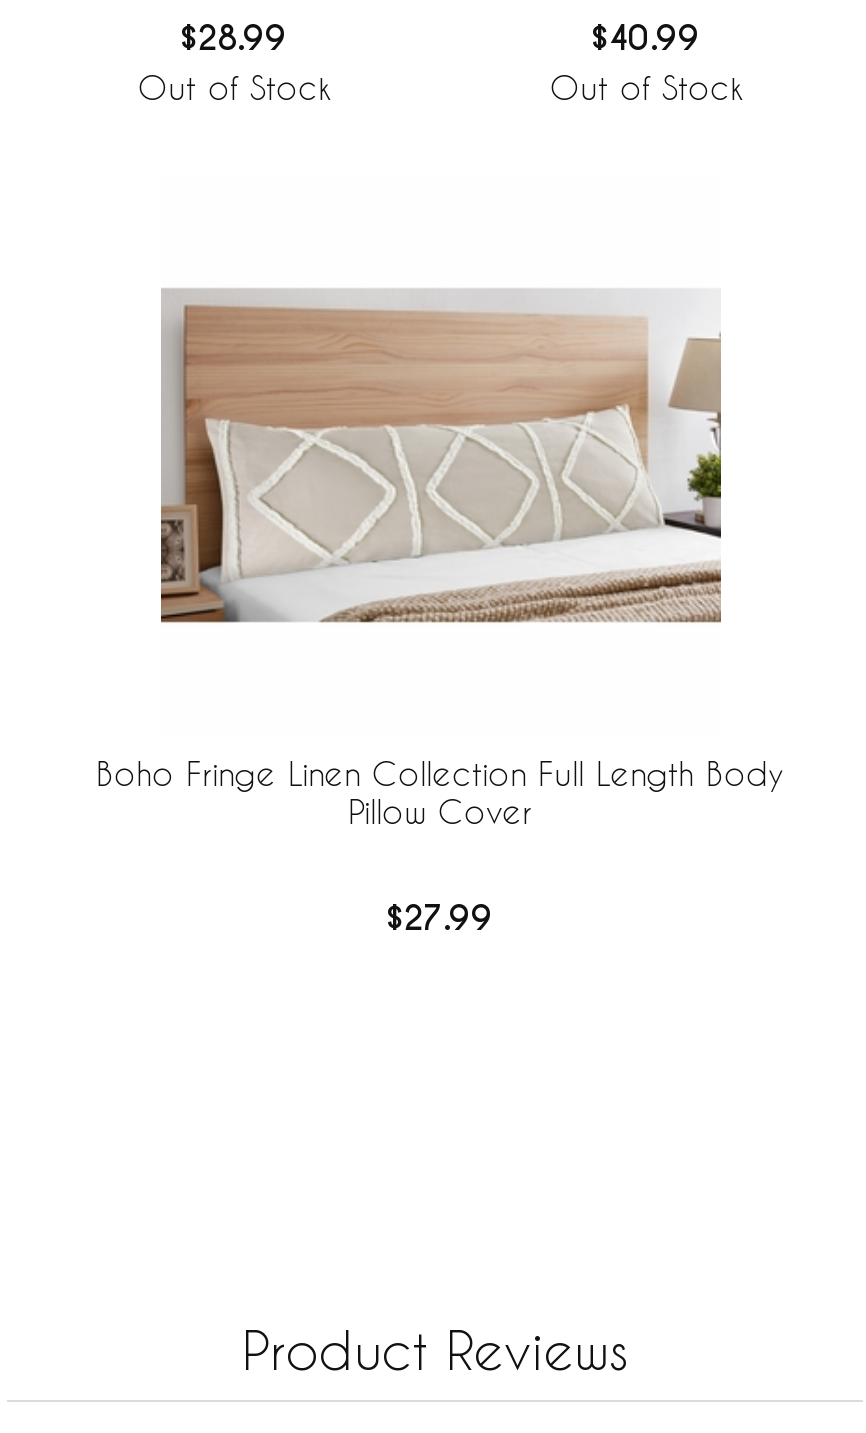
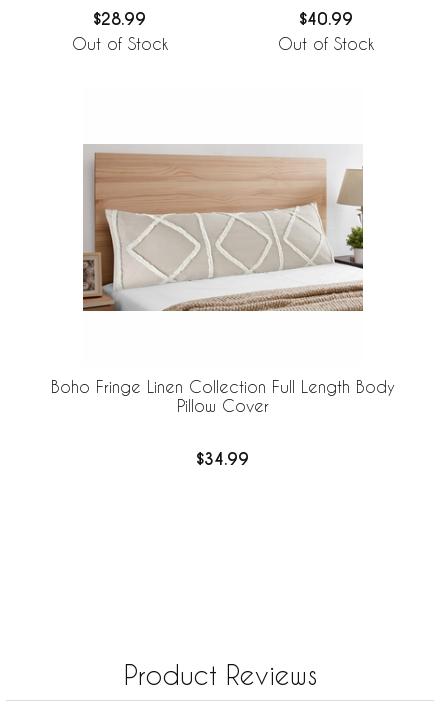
[387,898,493,940] $27.99 -> [196,449,249,470] $34.99

